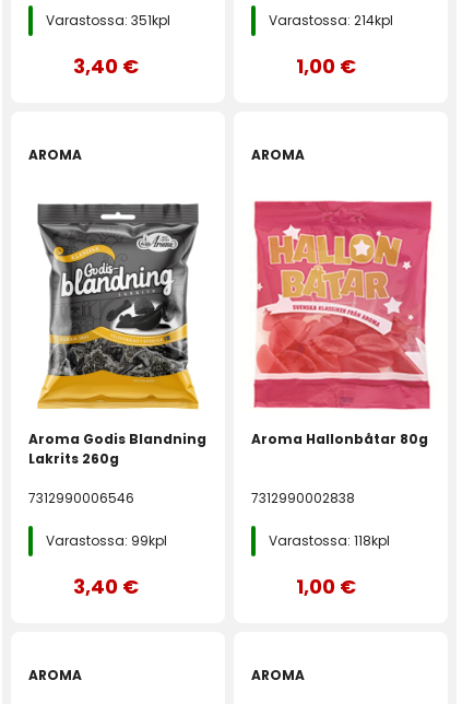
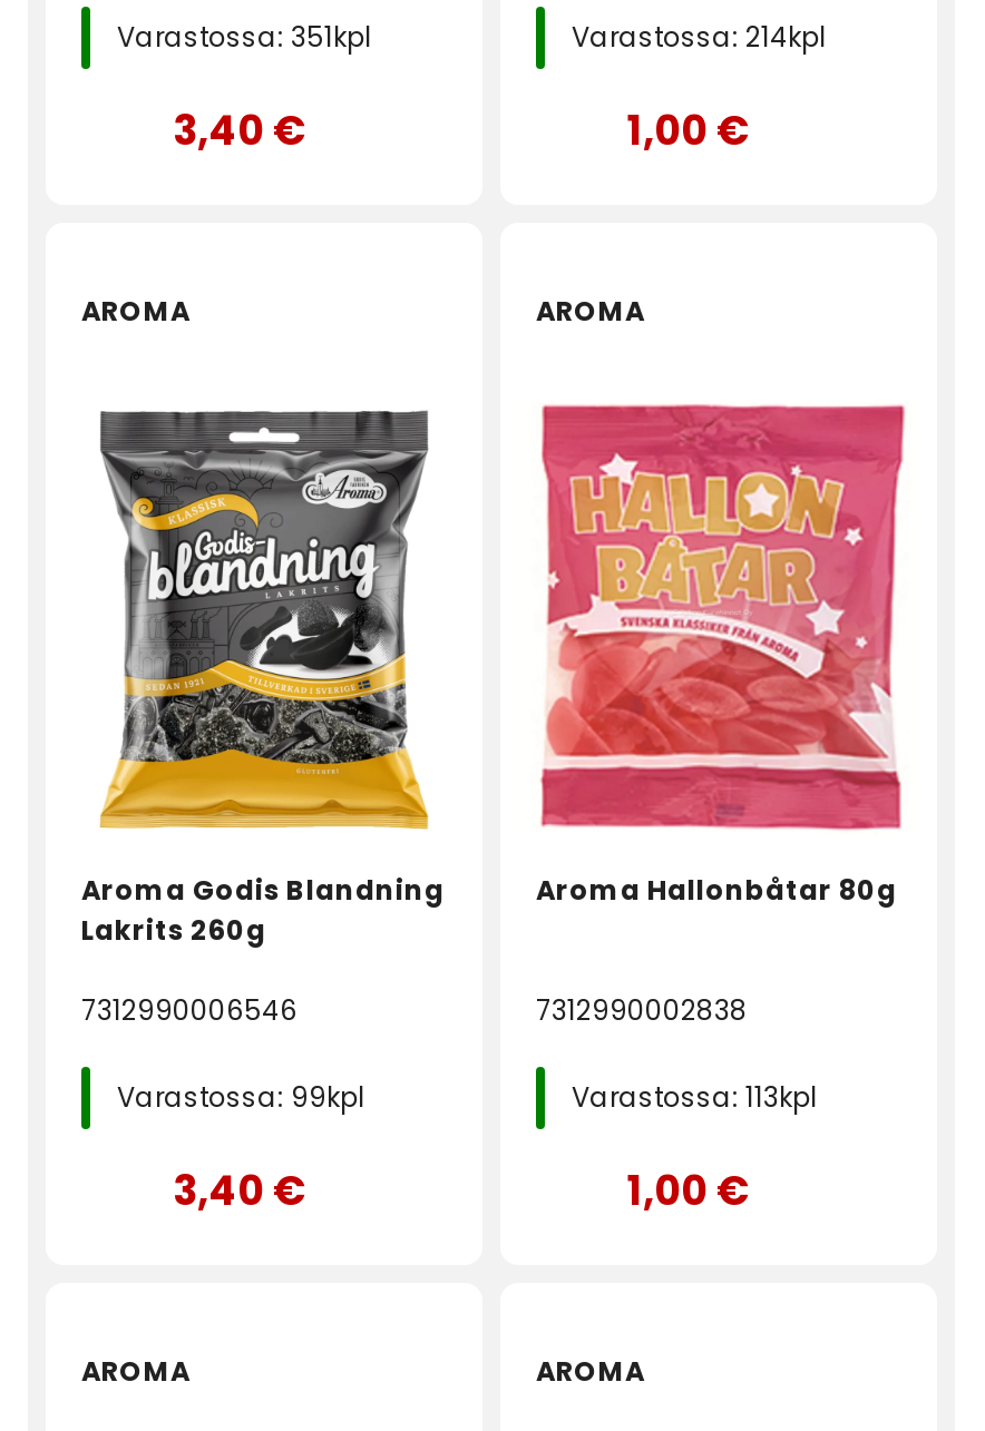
[269,531,390,550] Varastossa: 118kpl -> [572,1078,817,1116] Varastossa: 113kpl

